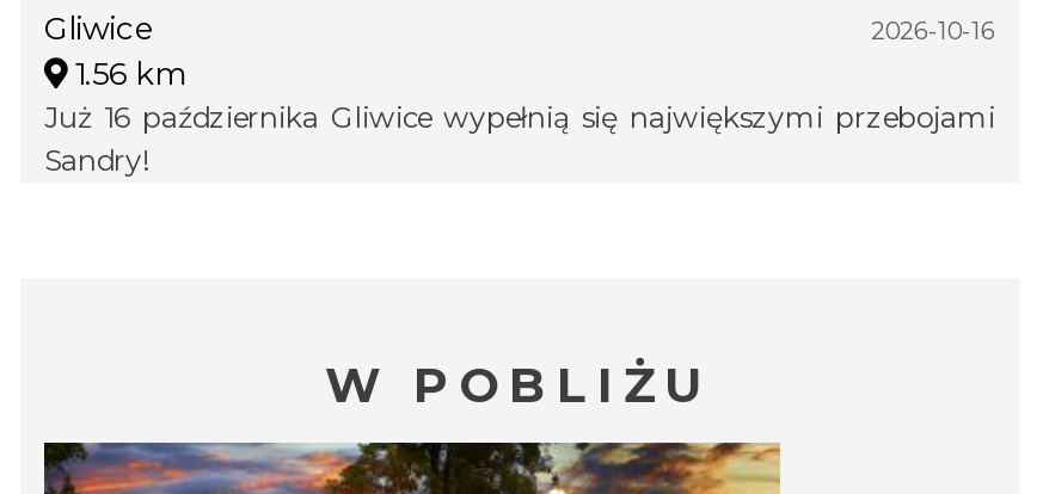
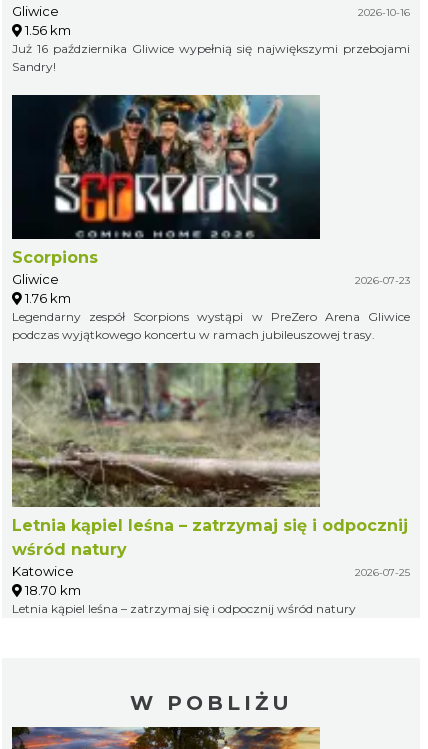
none -> [11,94,410,342] [image] | Scorpions | Gliwice | 2026-07-23 | 1.76 km | Legendarny zespół Scorpions wystąpi w PreZero Arena Gliwice | podczas wyjątkowego koncertu w ramach jubileuszowej trasy.
none -> [12,362,410,616] [image] | Letnia kąpiel leśna – zatrzymaj się i odpocznij | wśród natury | Katowice | 2026-07-25 | 18.70 km | Letnia kąpiel leśna – zatrzymaj się i odpocznij wśród natury

